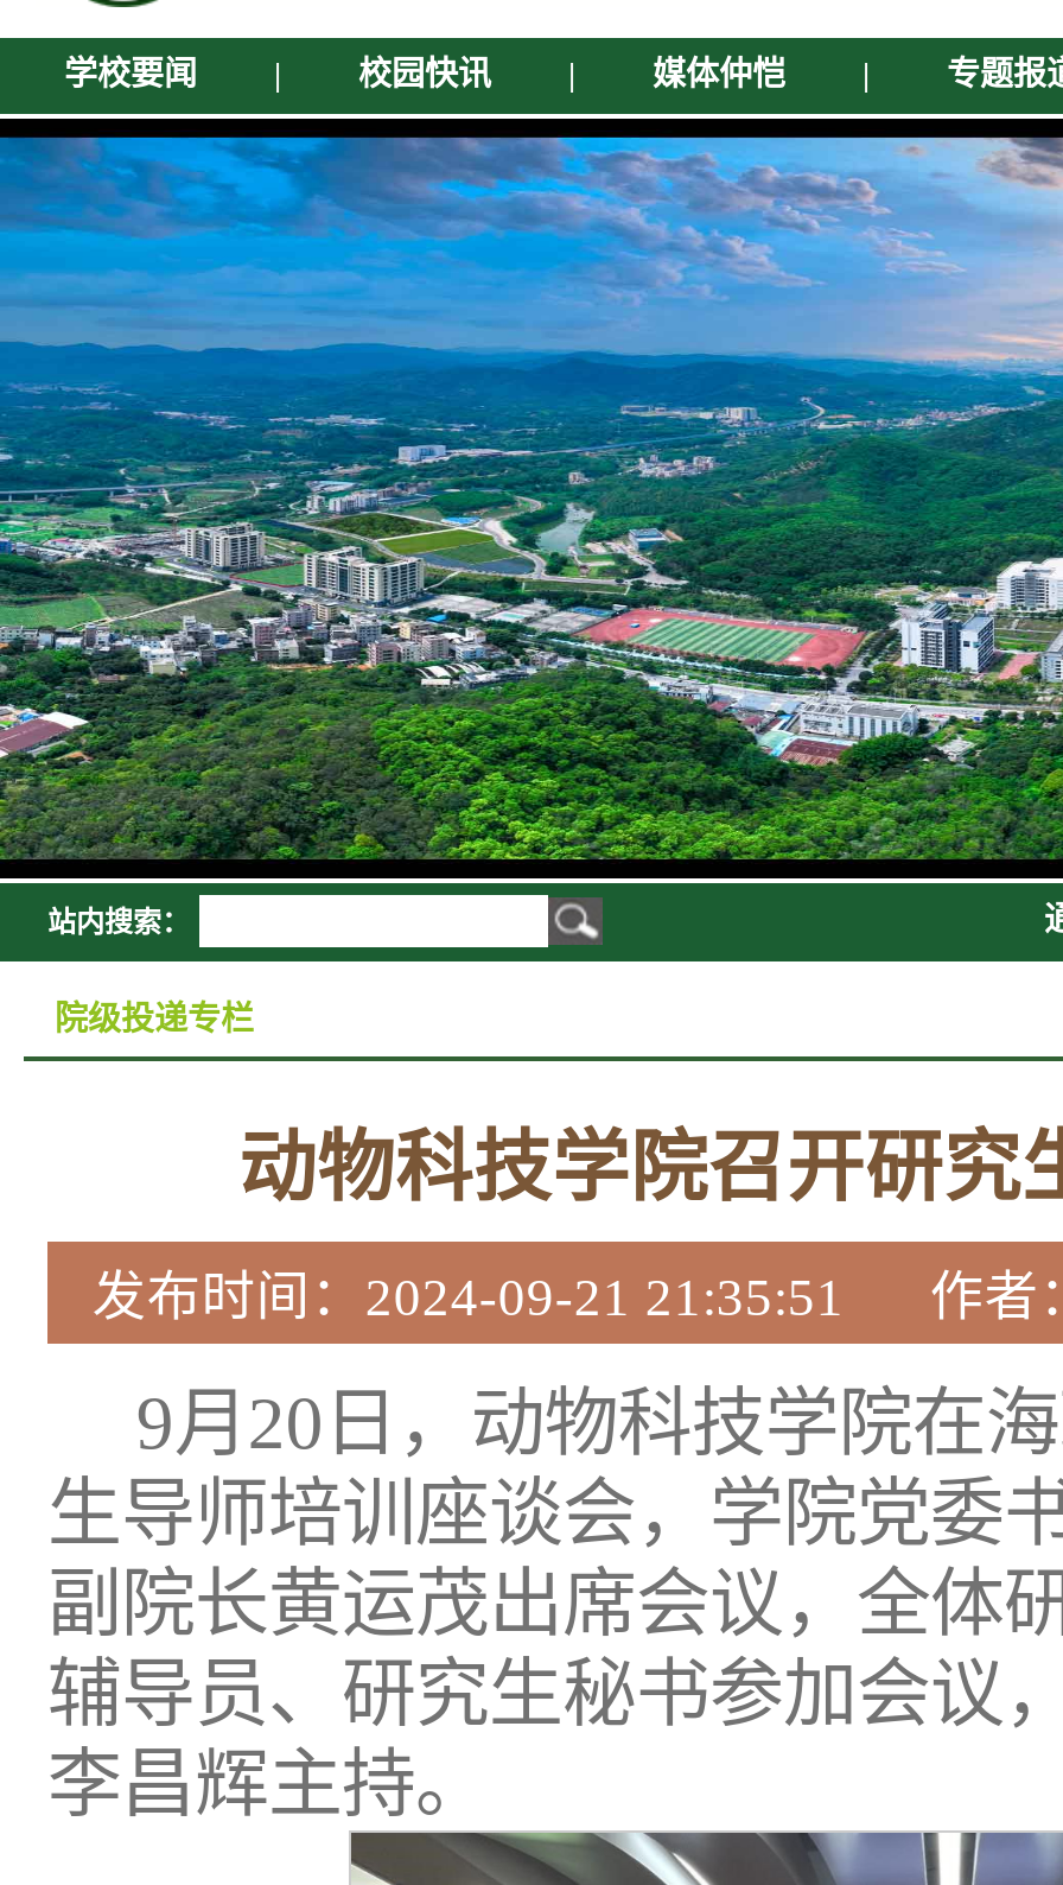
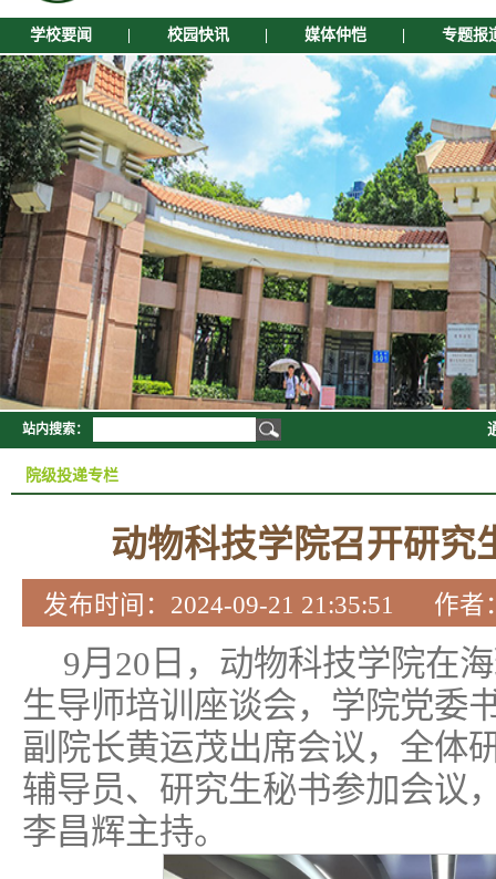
[7,116,1056,881] [image] -> [3,54,493,411] [image]

